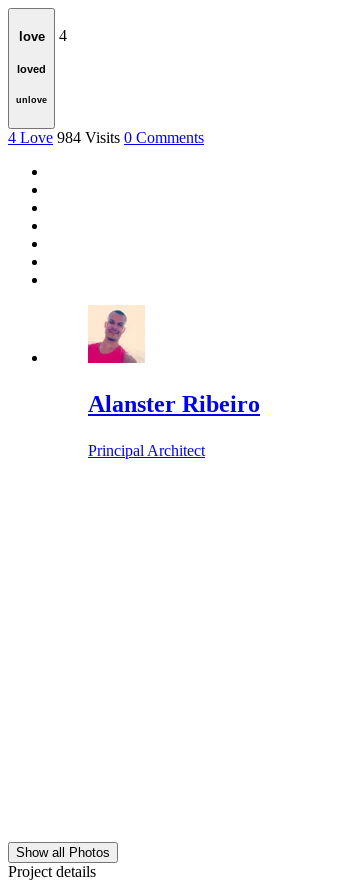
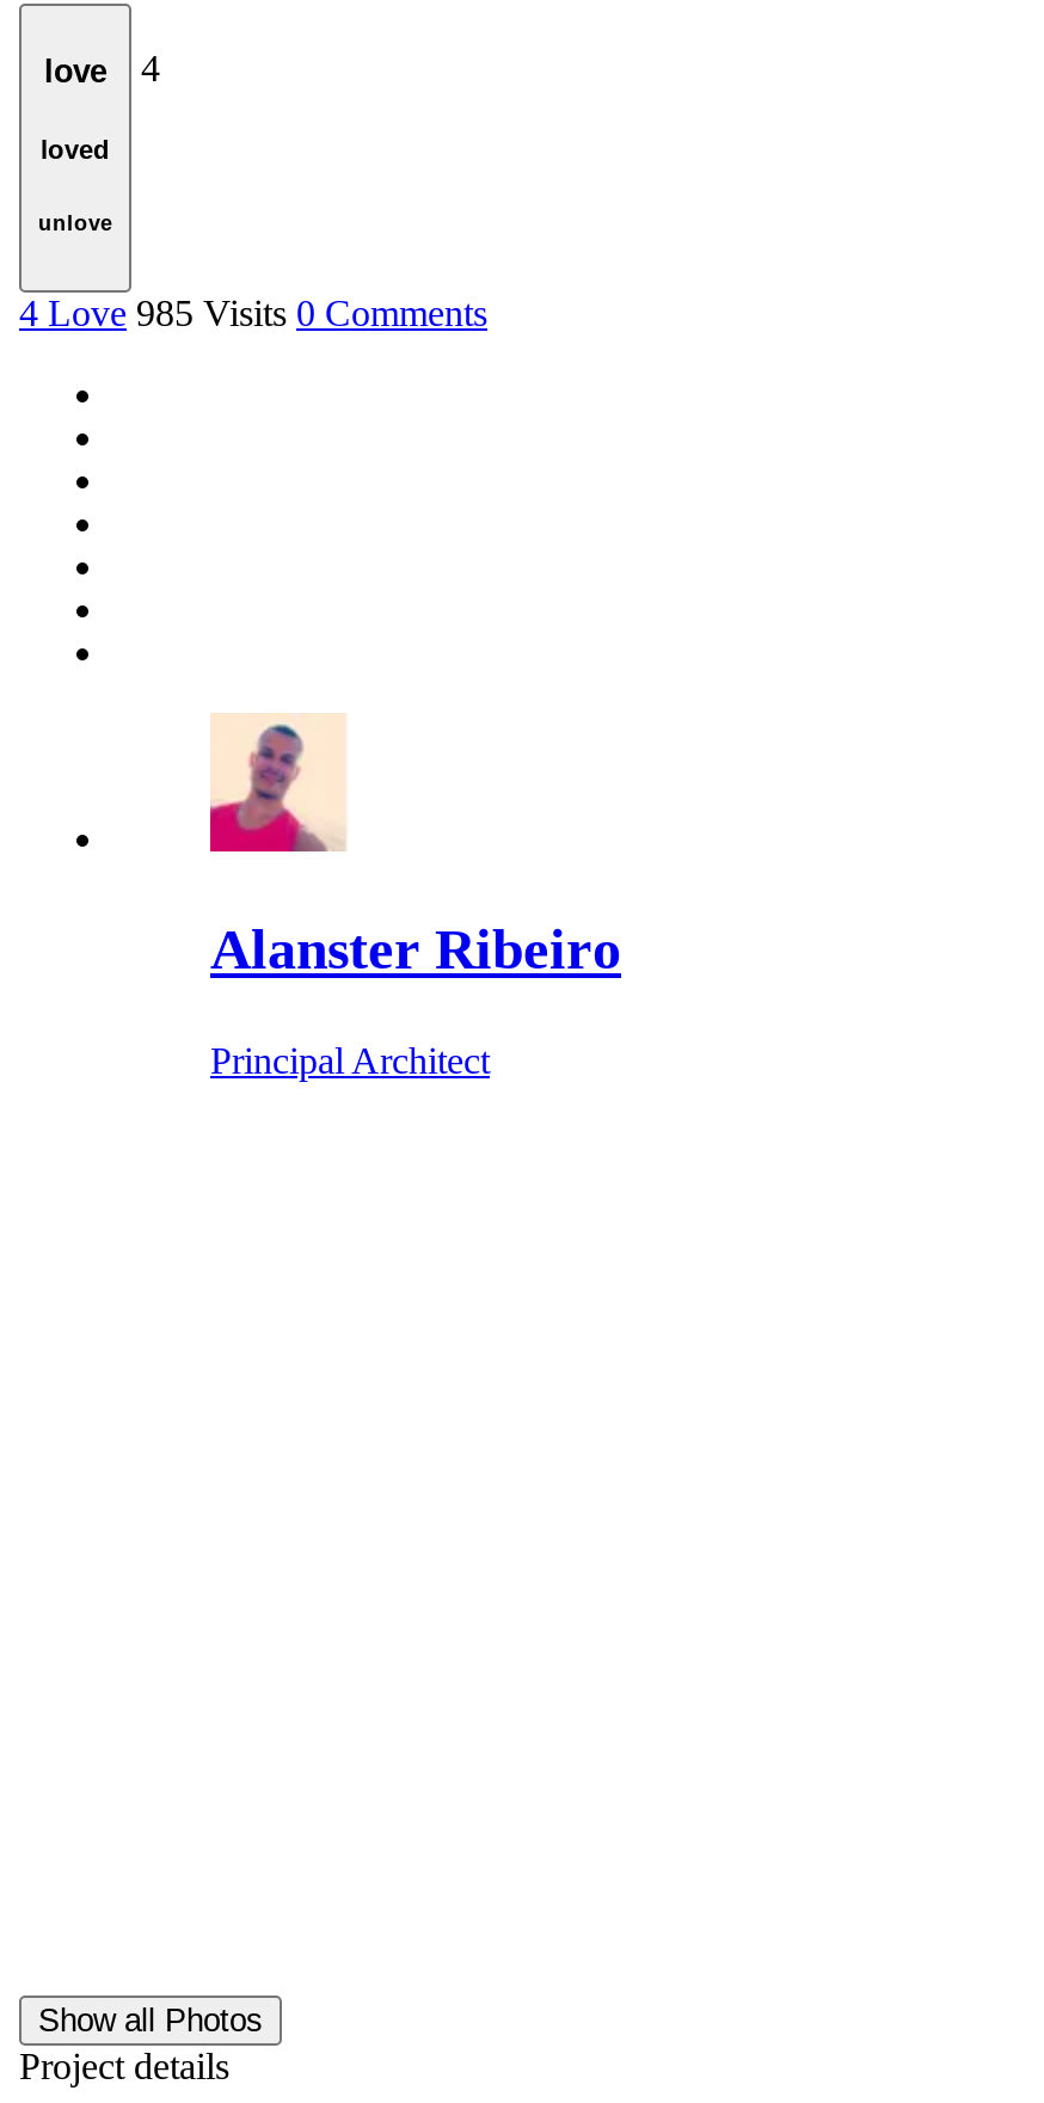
[8,129,204,146] 4 Love 984 Visits 0 Comments -> [19,293,487,334] 4 Love 985 Visits 0 Comments

